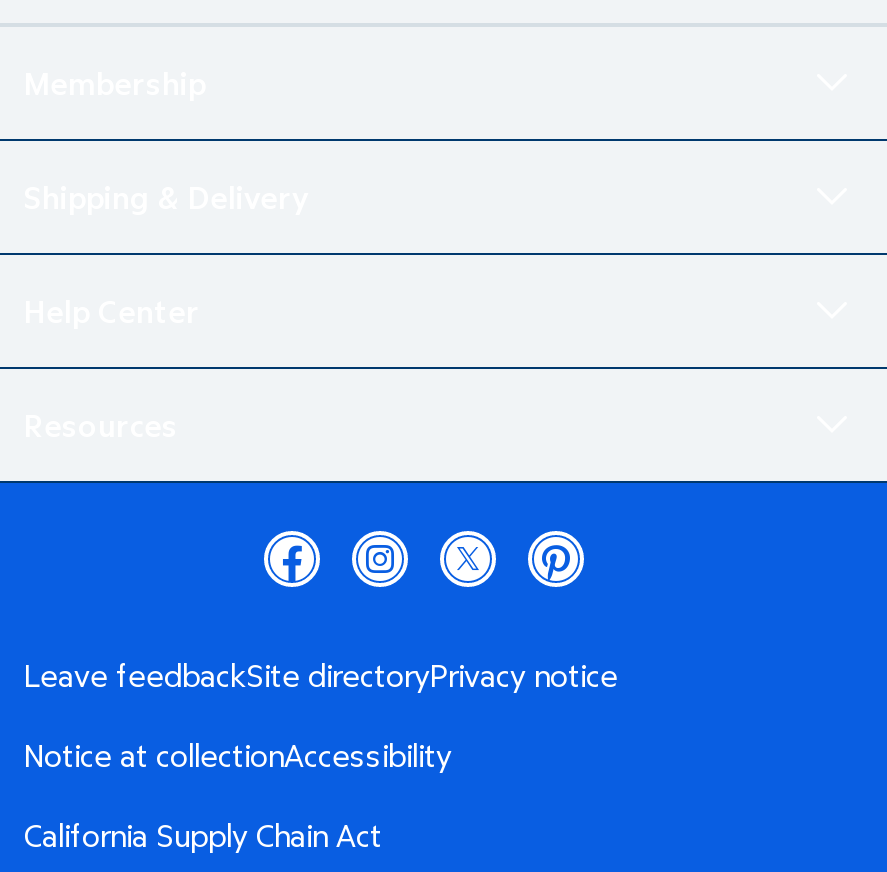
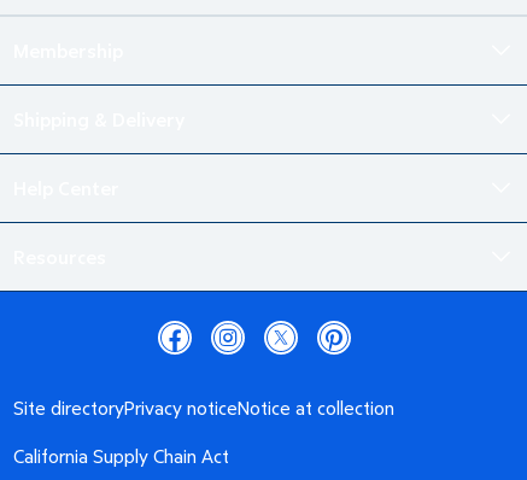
[24,653,618,777] Leave feedbackSite directoryPrivacy notice | Notice at collectionAccessibility -> [13,394,394,421] Site directoryPrivacy noticeNotice at collection

